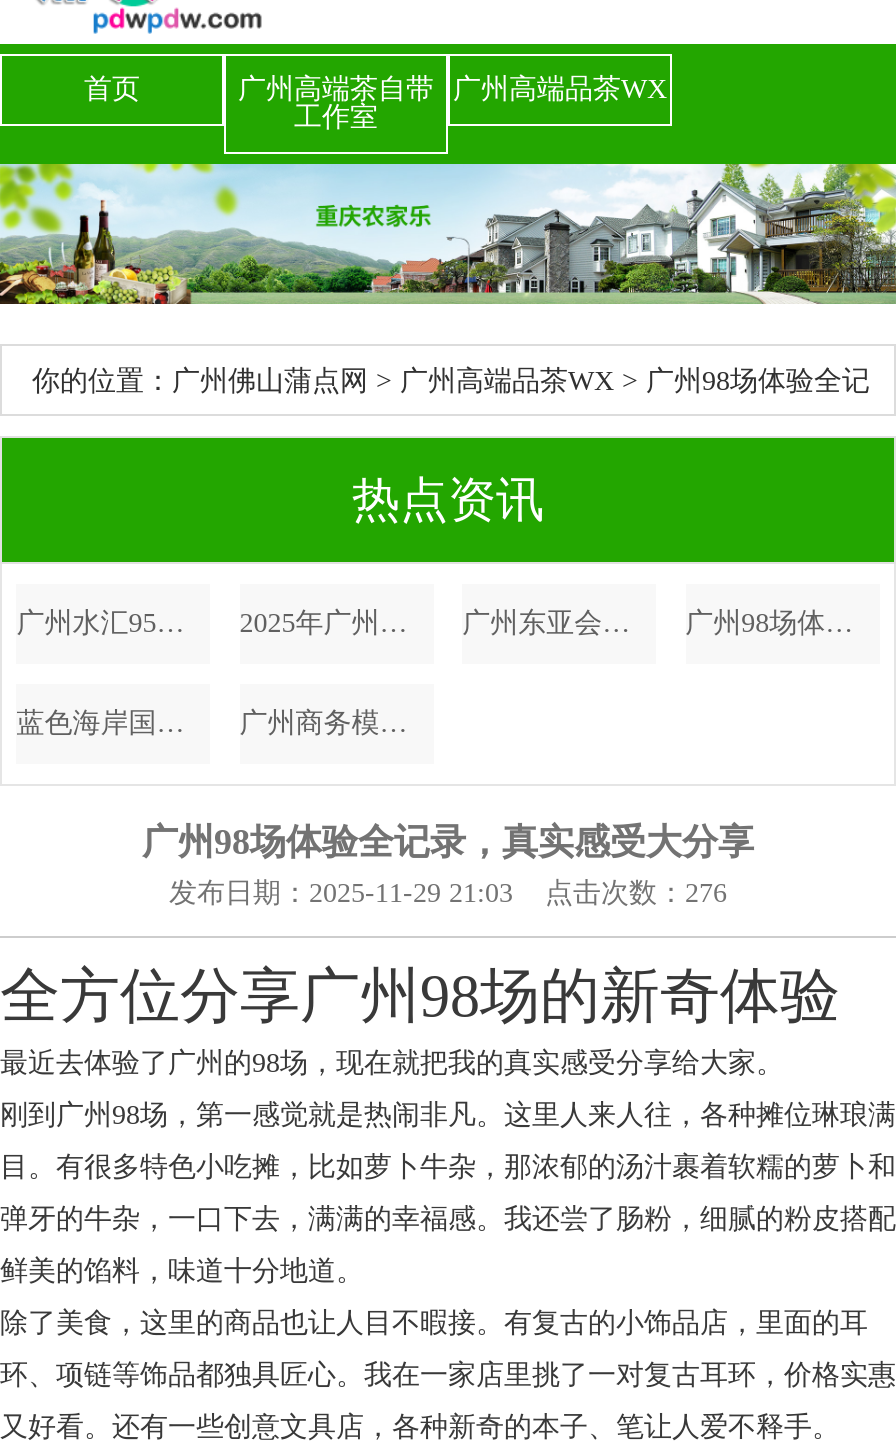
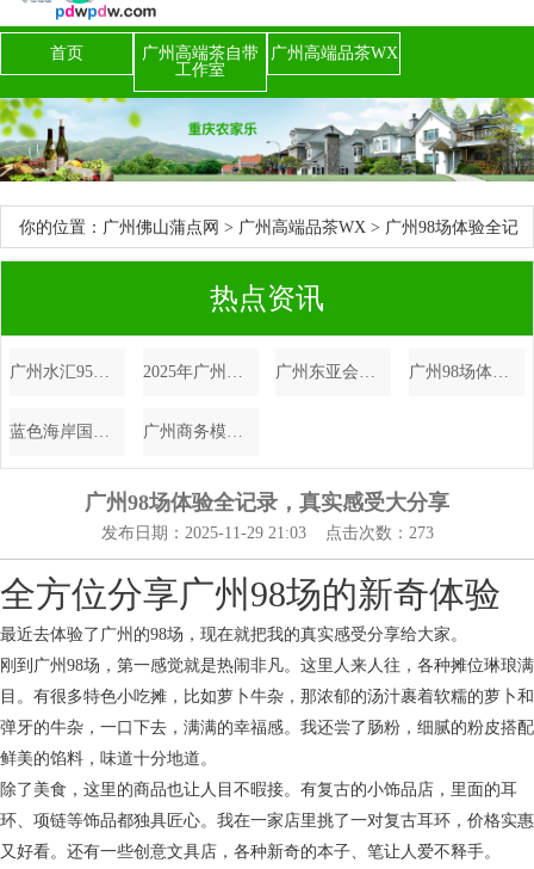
[169,878,727,908] 发布日期：2025-11-29 21:03 点击次数：276 -> [101,524,433,542] 发布日期：2025-11-29 21:03 点击次数：273

